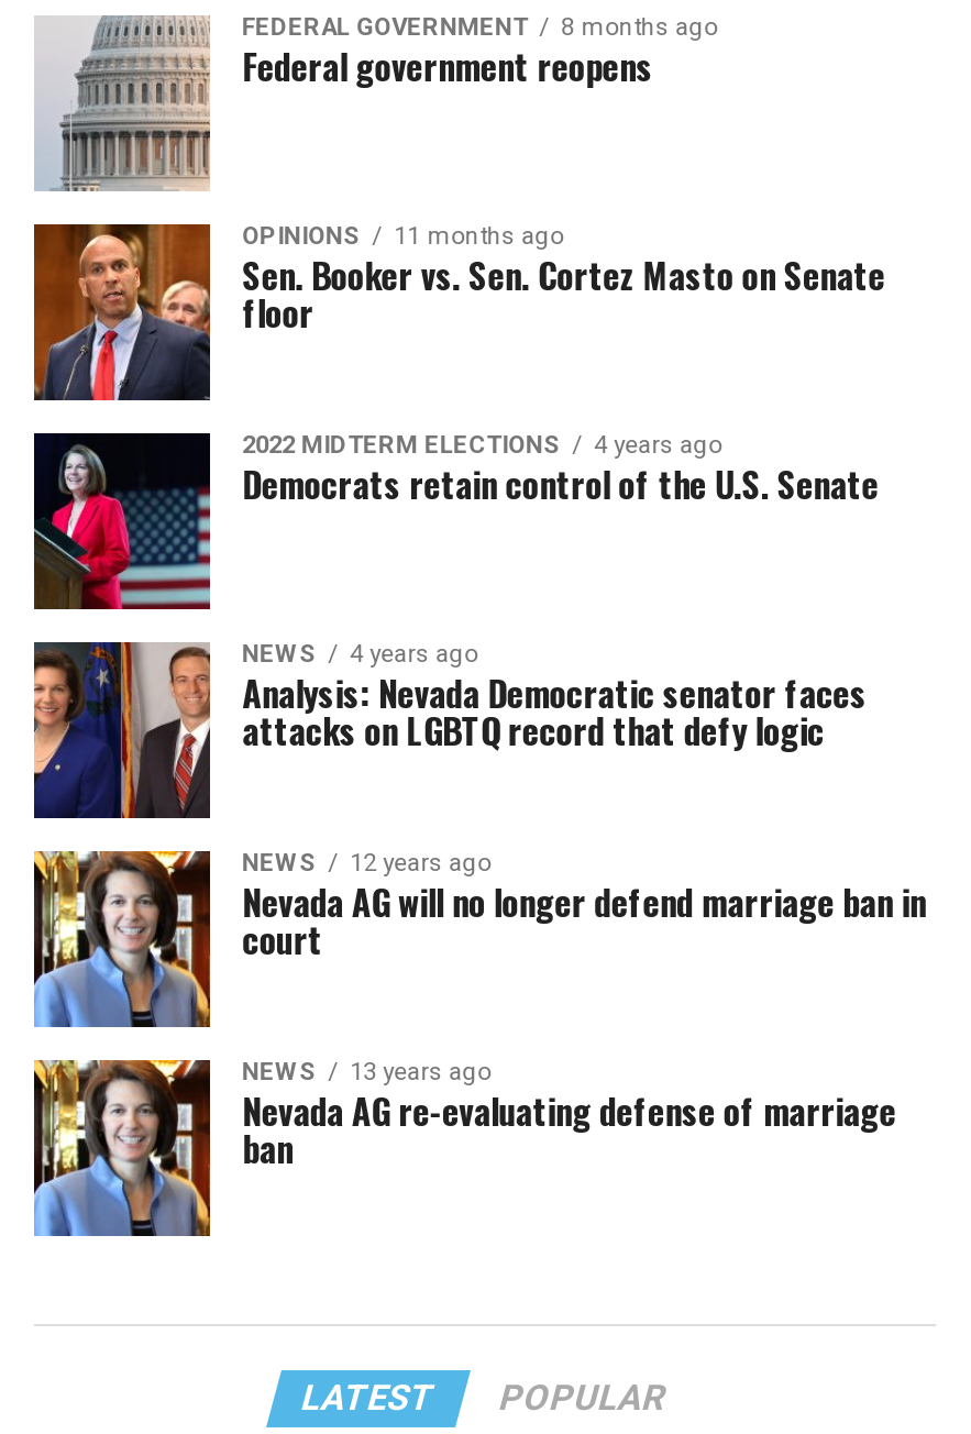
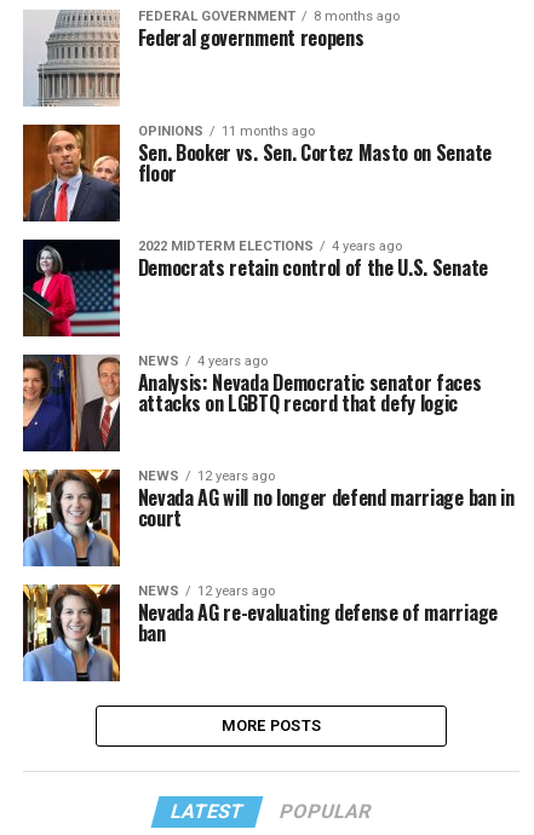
[242,1058,491,1086] NEWS 13 years ago -> [138,583,275,599] NEWS 12 years ago
none -> [221,716,321,735] MORE POSTS

